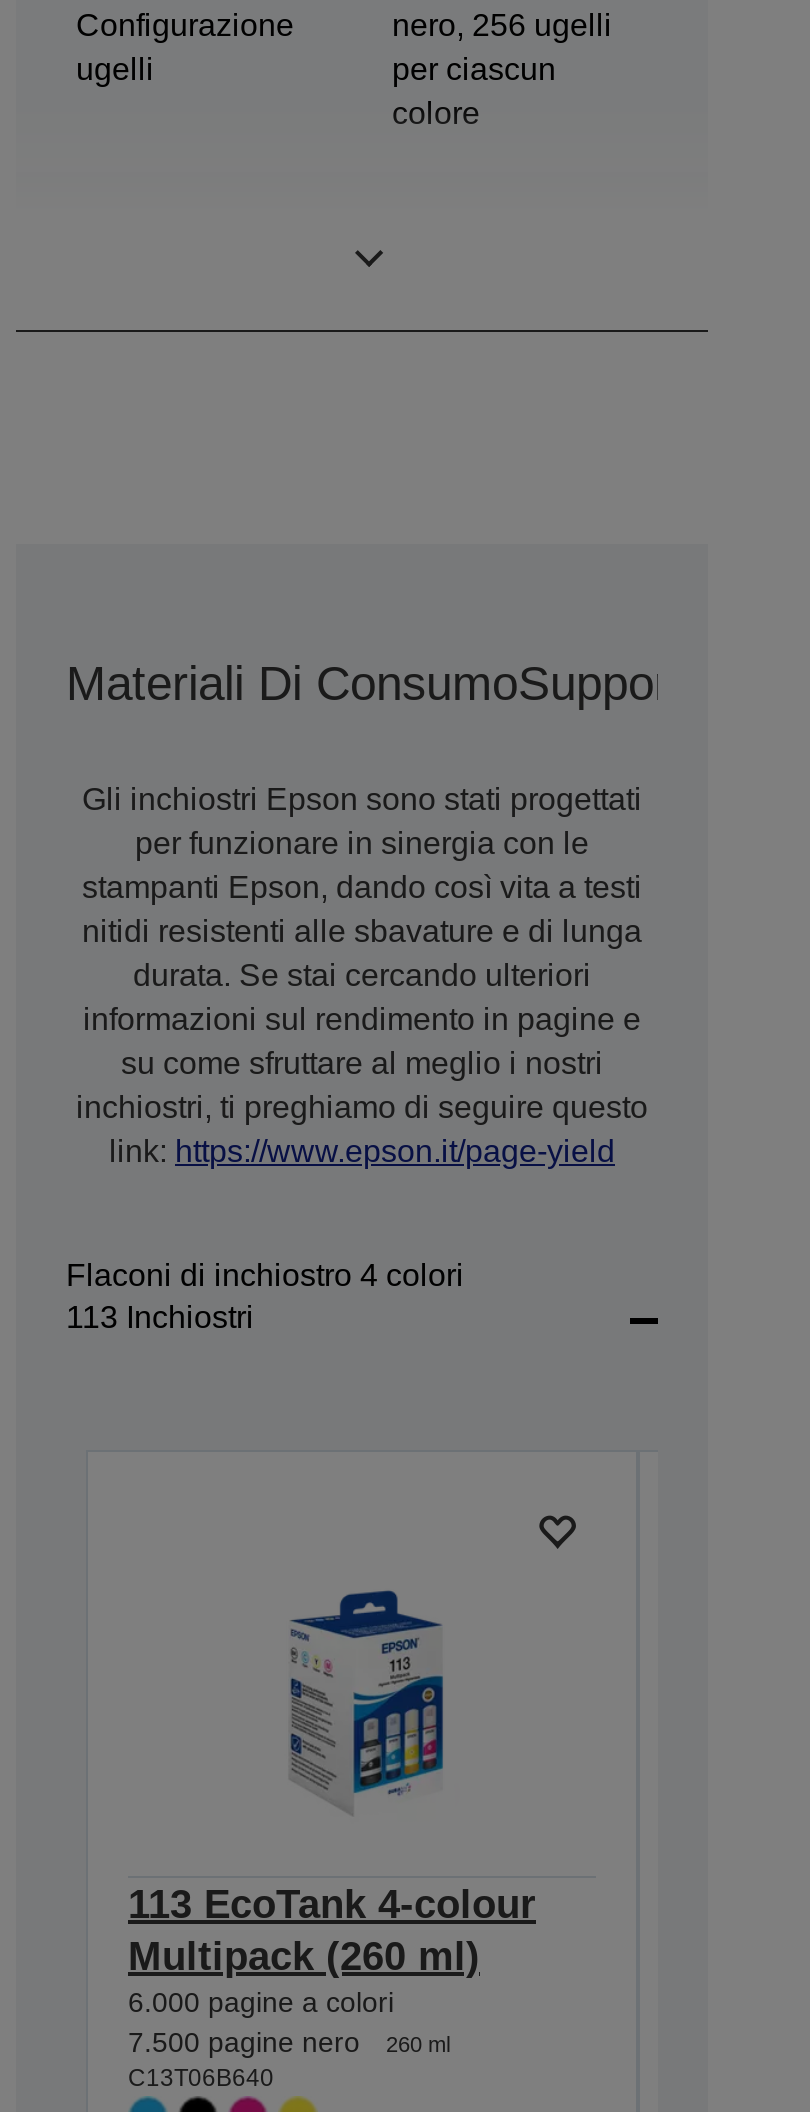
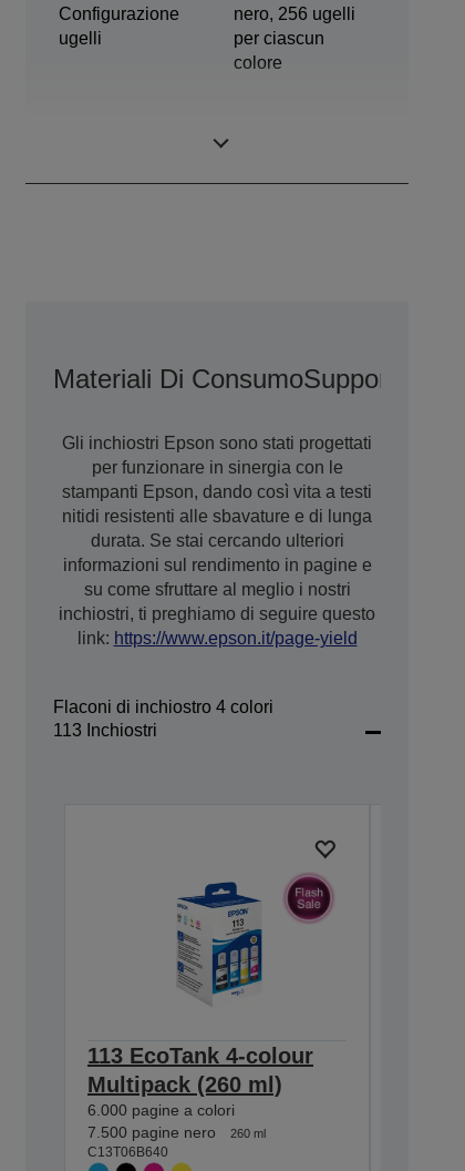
none -> [282,872,335,925] [image]

